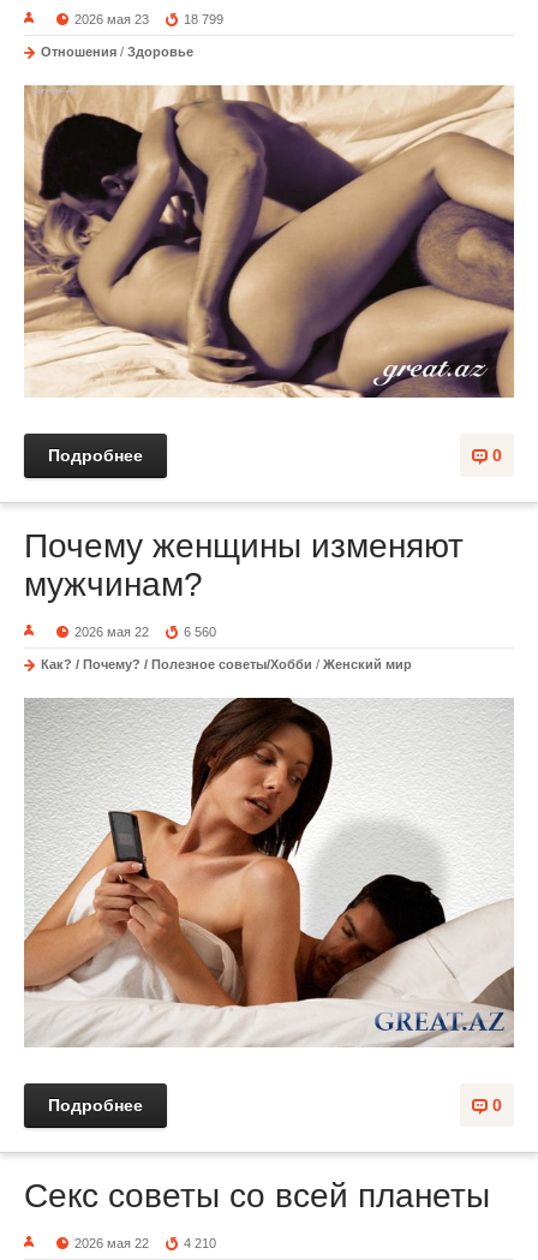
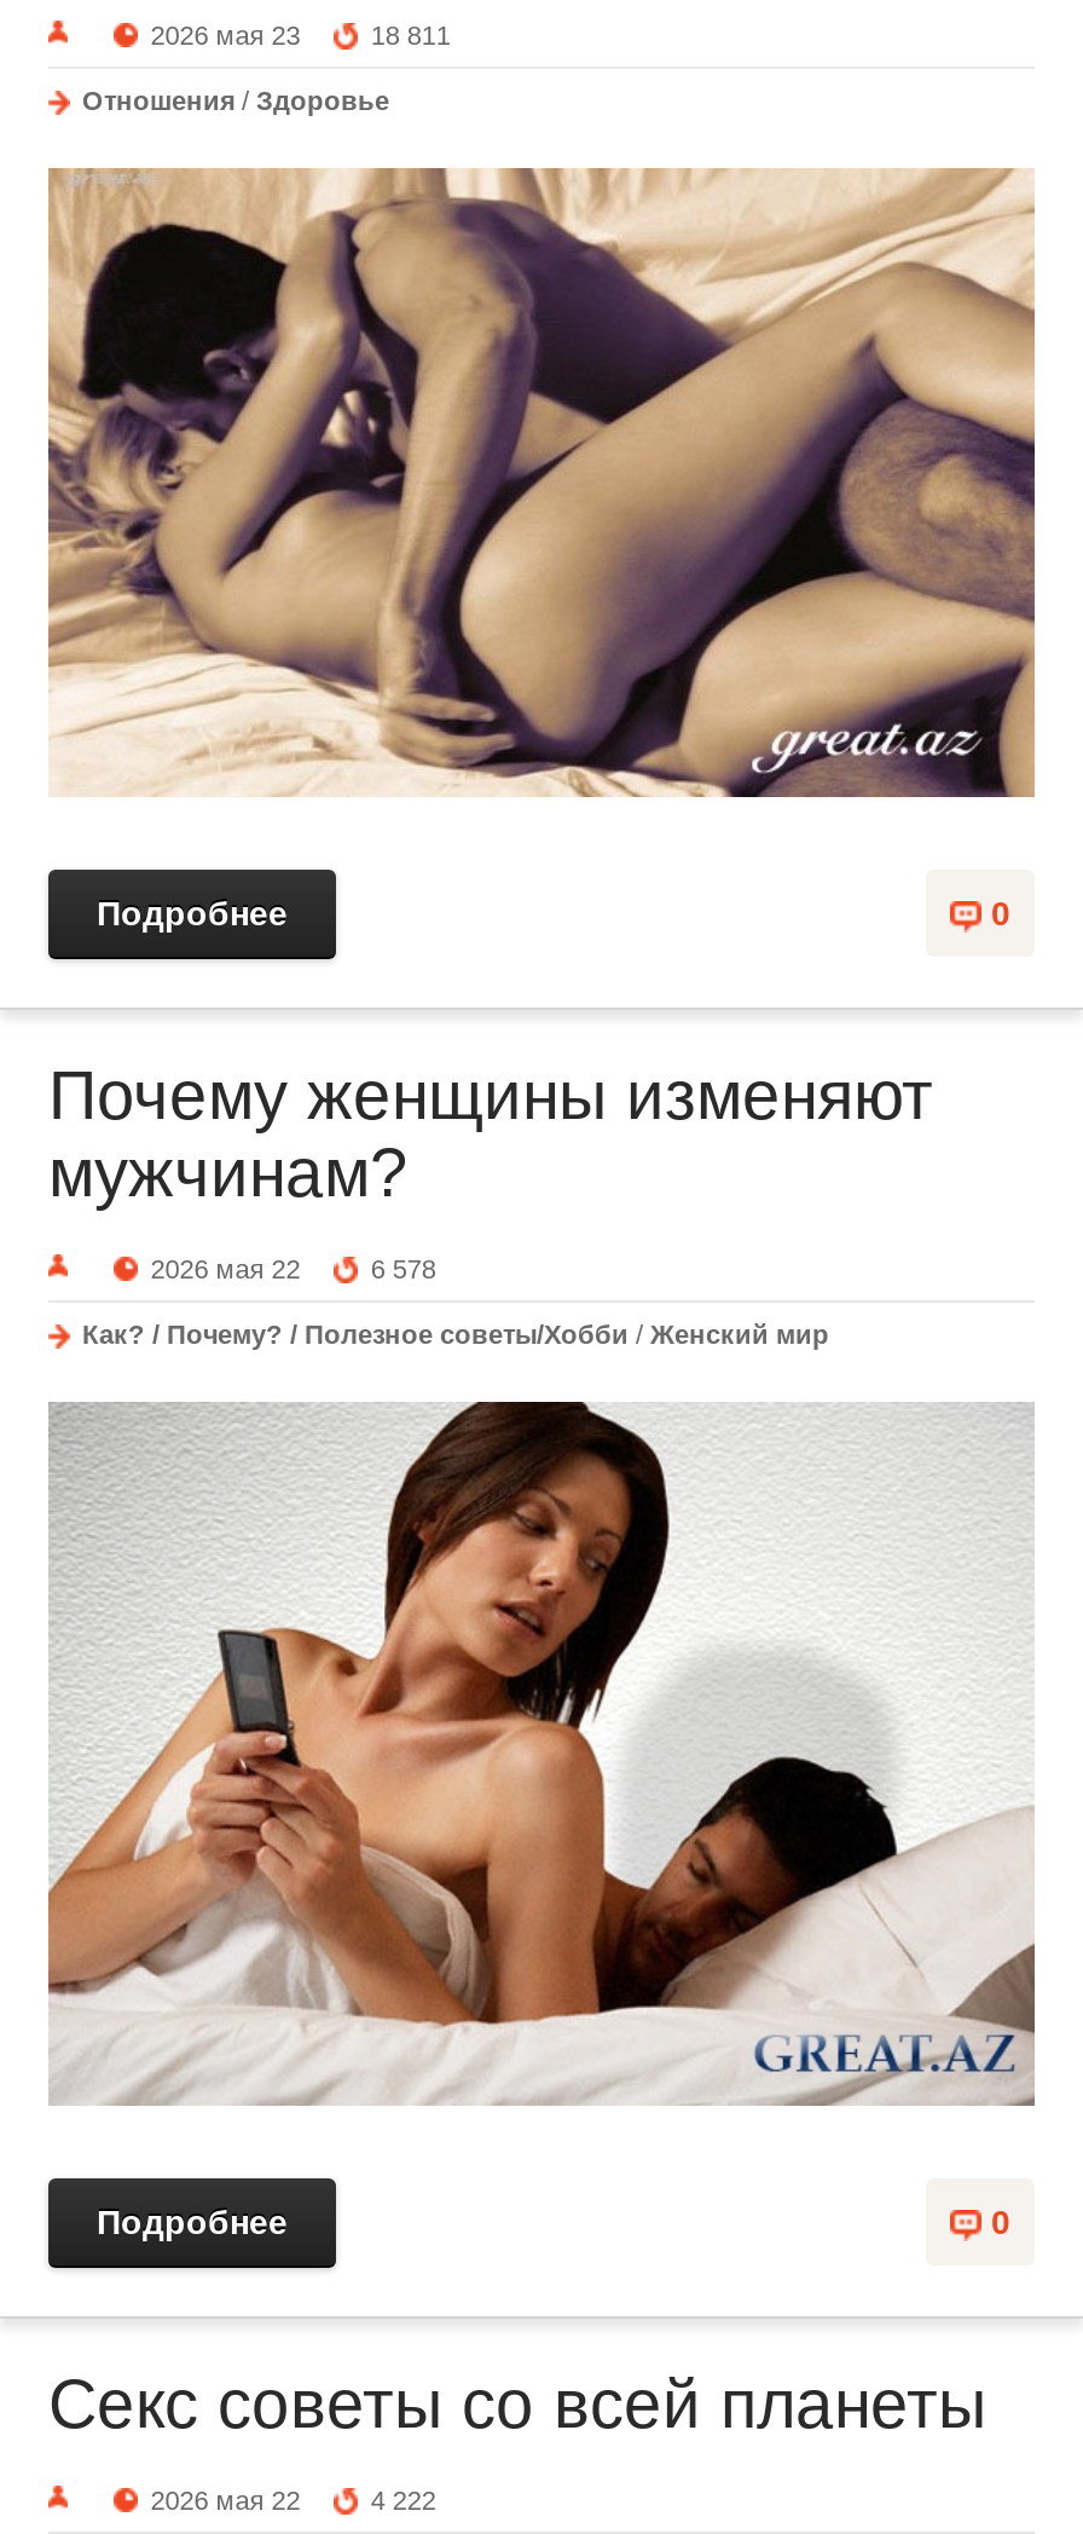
[184,12,224,26] 18 799 -> [371,21,451,50] 18 811
[184,625,217,639] 6 560 -> [371,1254,436,1283] 6 578
[184,1236,217,1250] 4 210 -> [371,2486,436,2515] 4 222

